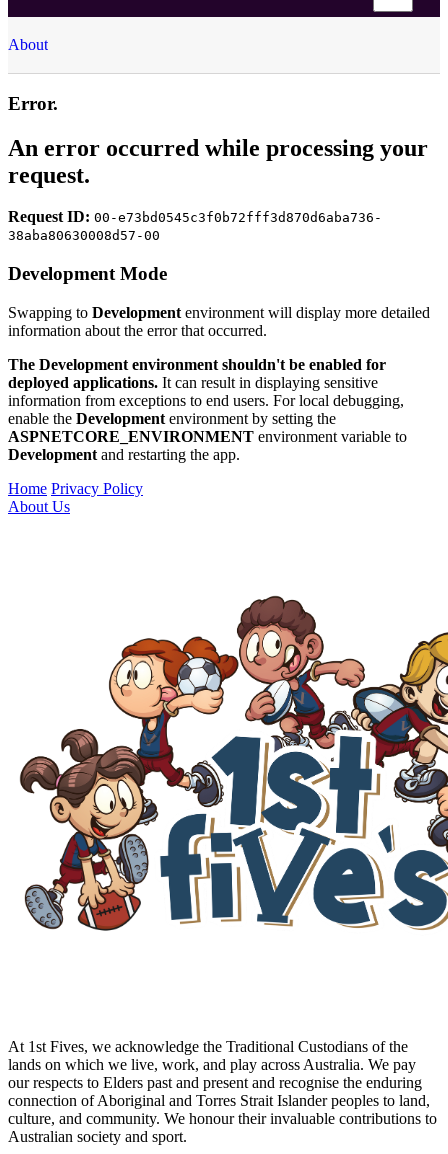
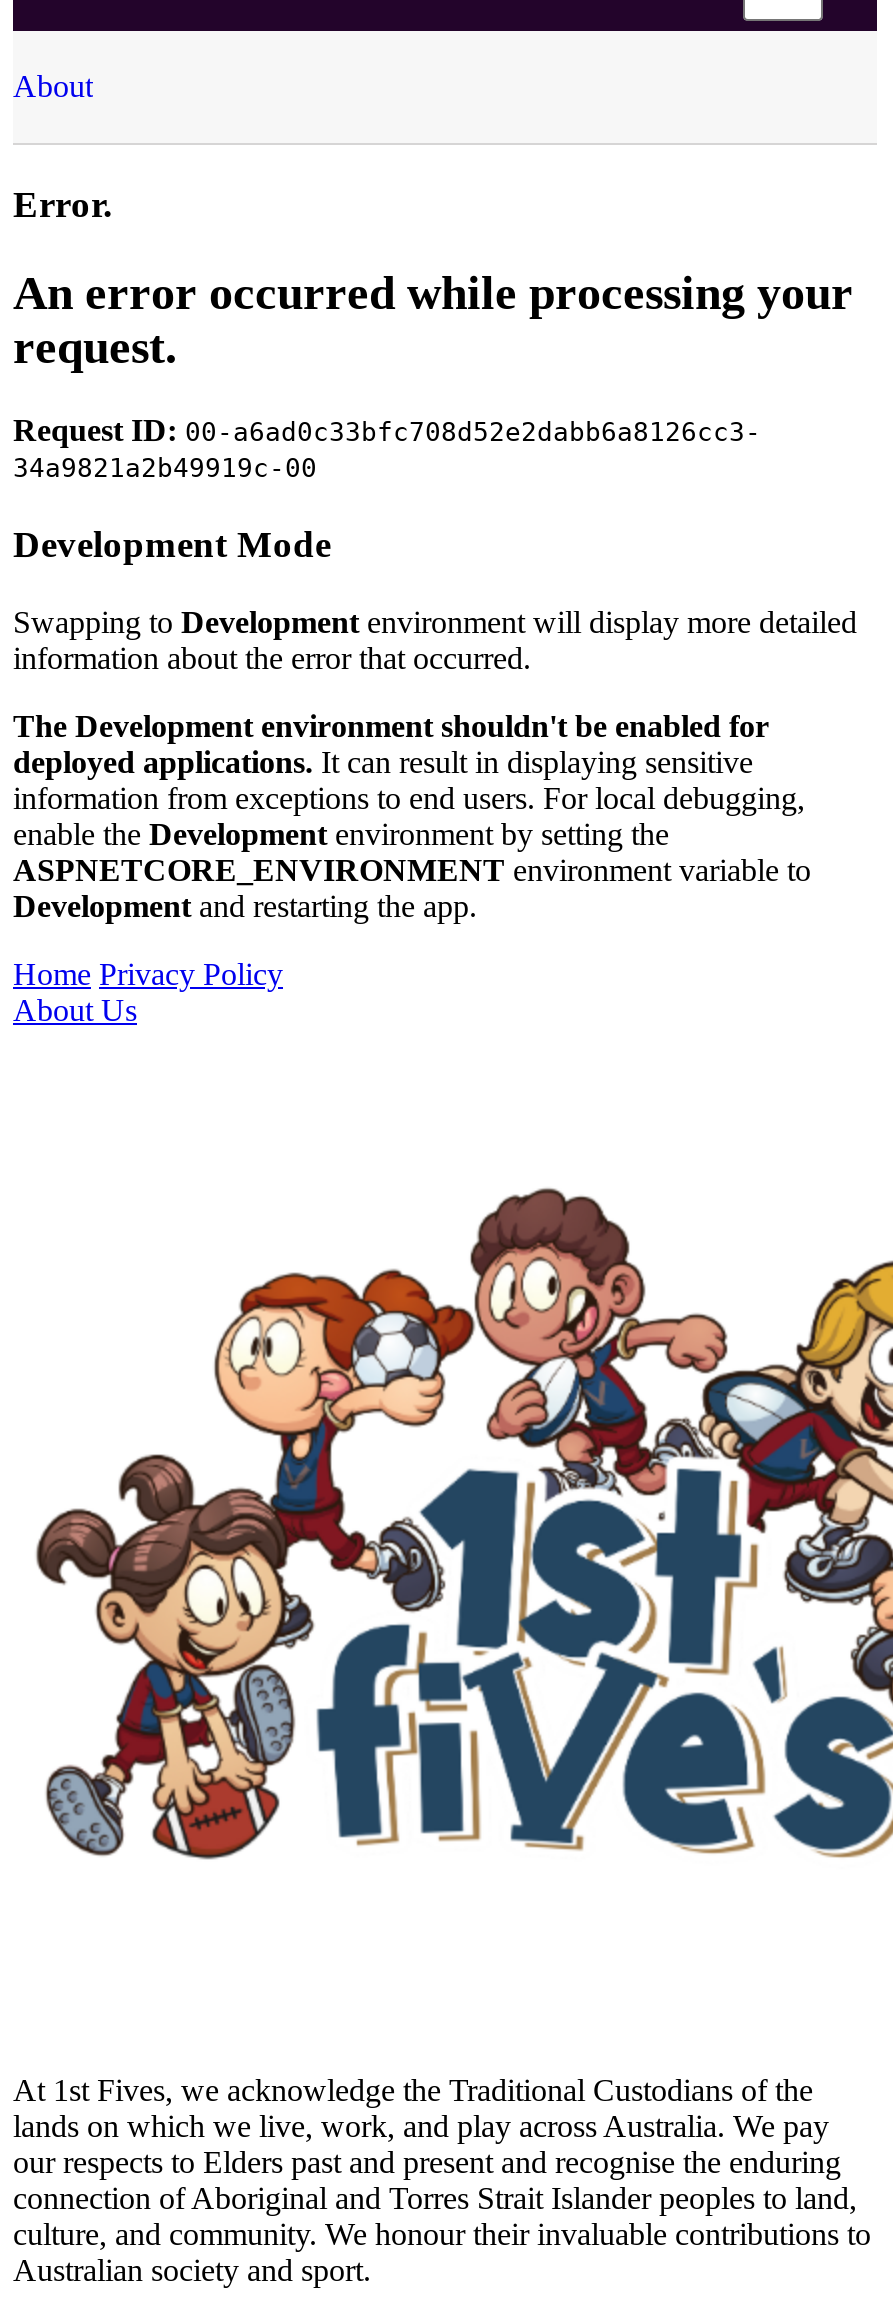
[8,208,382,243] Request ID: 00-e73bd0545c3f0b72fff3d870d6aba736- | 38aba80630008d57-00 -> [13,414,761,484] Request ID: 00-a6ad0c33bfc708d52e2dabb6a8126cc3- | 34a9821a2b49919c-00

